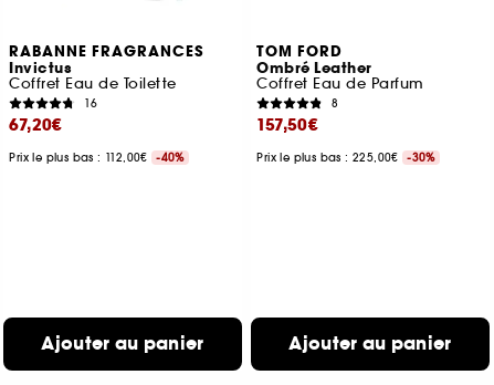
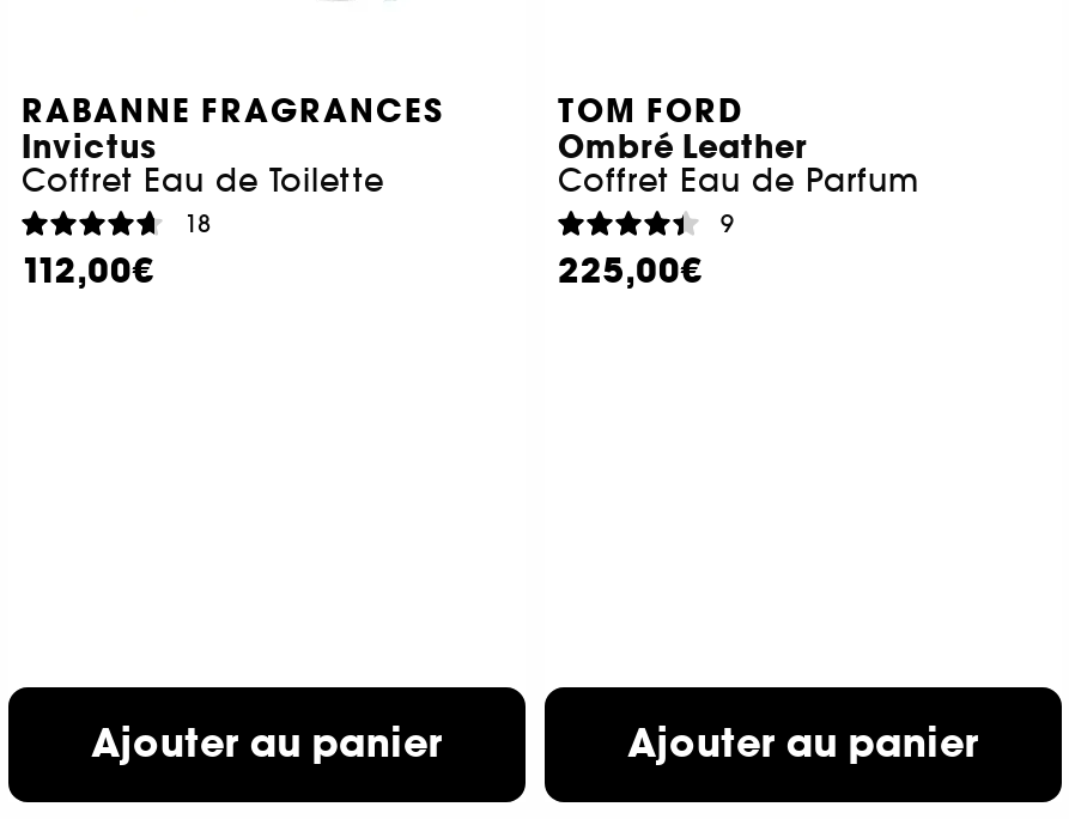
[9,96,184,165] 16 | 67,20€ | Prix le plus bas : 112,00€ -40% -> [22,207,213,295] 18 | 112,00€
[257,96,435,165] 8 | 157,50€ | Prix le plus bas : 225,00€ -30% -> [558,207,736,295] 9 | 225,00€

